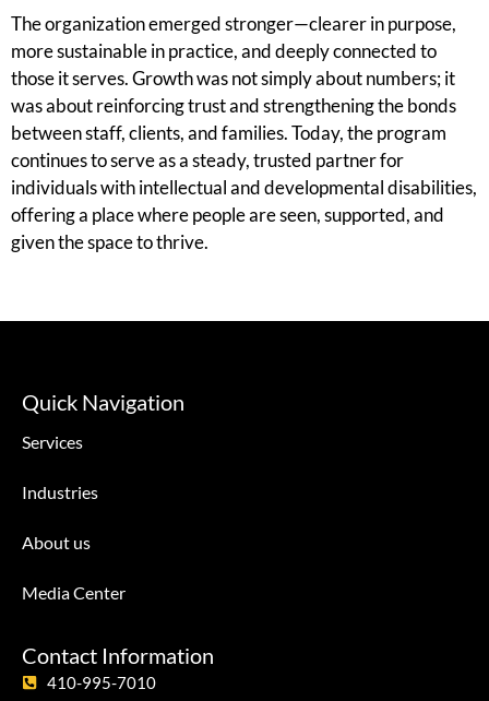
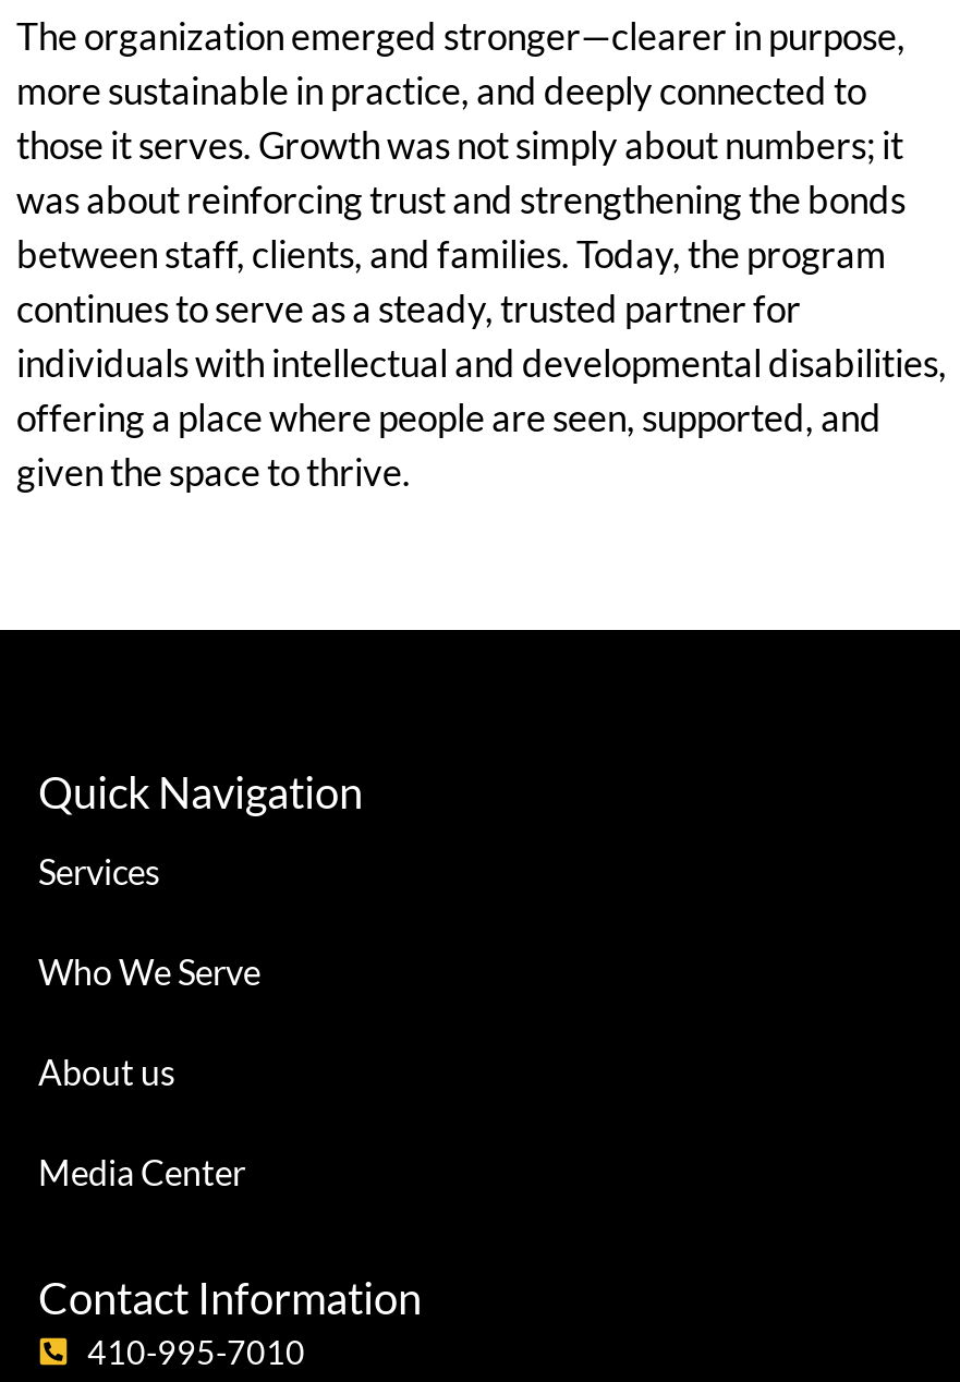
[22,481,98,502] Industries -> [38,950,260,991] Who We Serve

